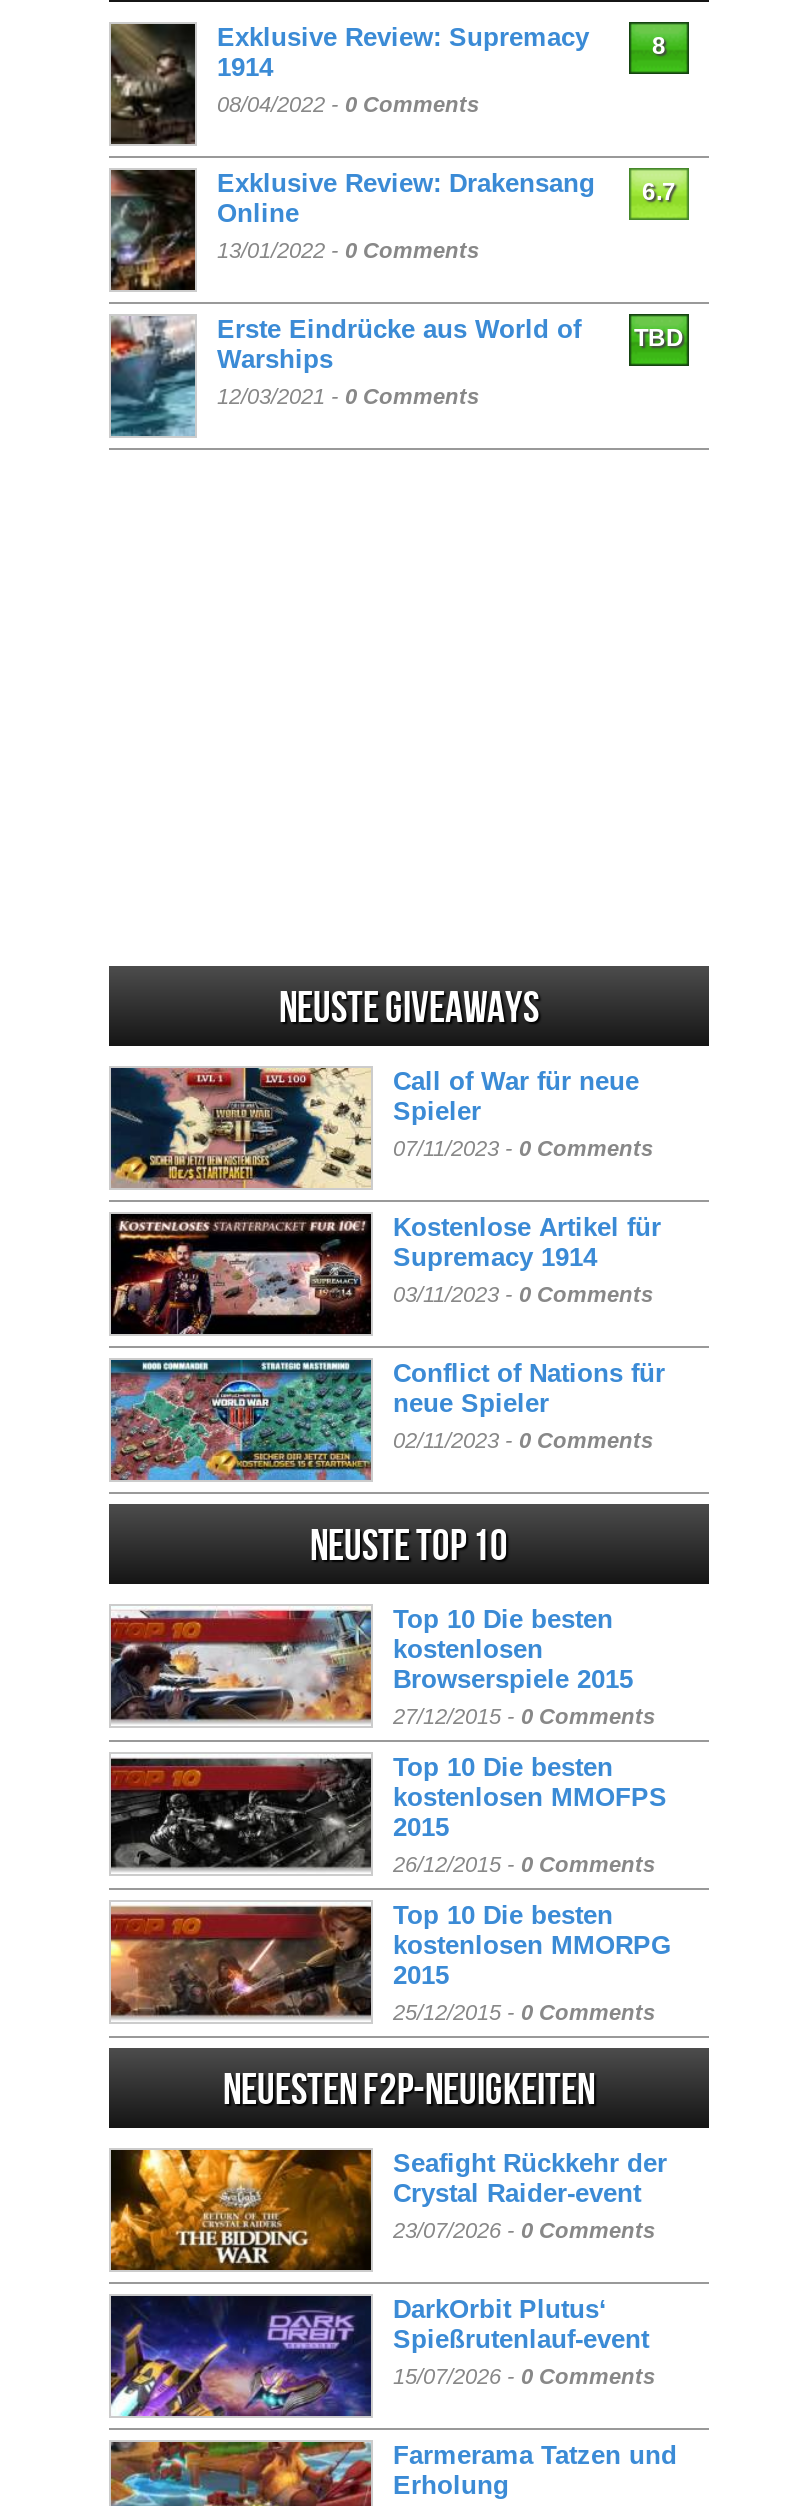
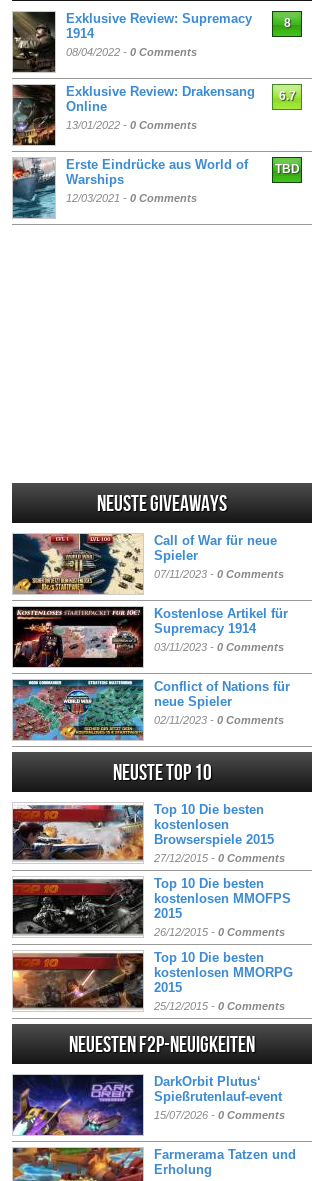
[109,2147,667,2270] [image] | Seafight Rückkehr der | Crystal Raider-event | 23/07/2026 - 0 Comments -> none

